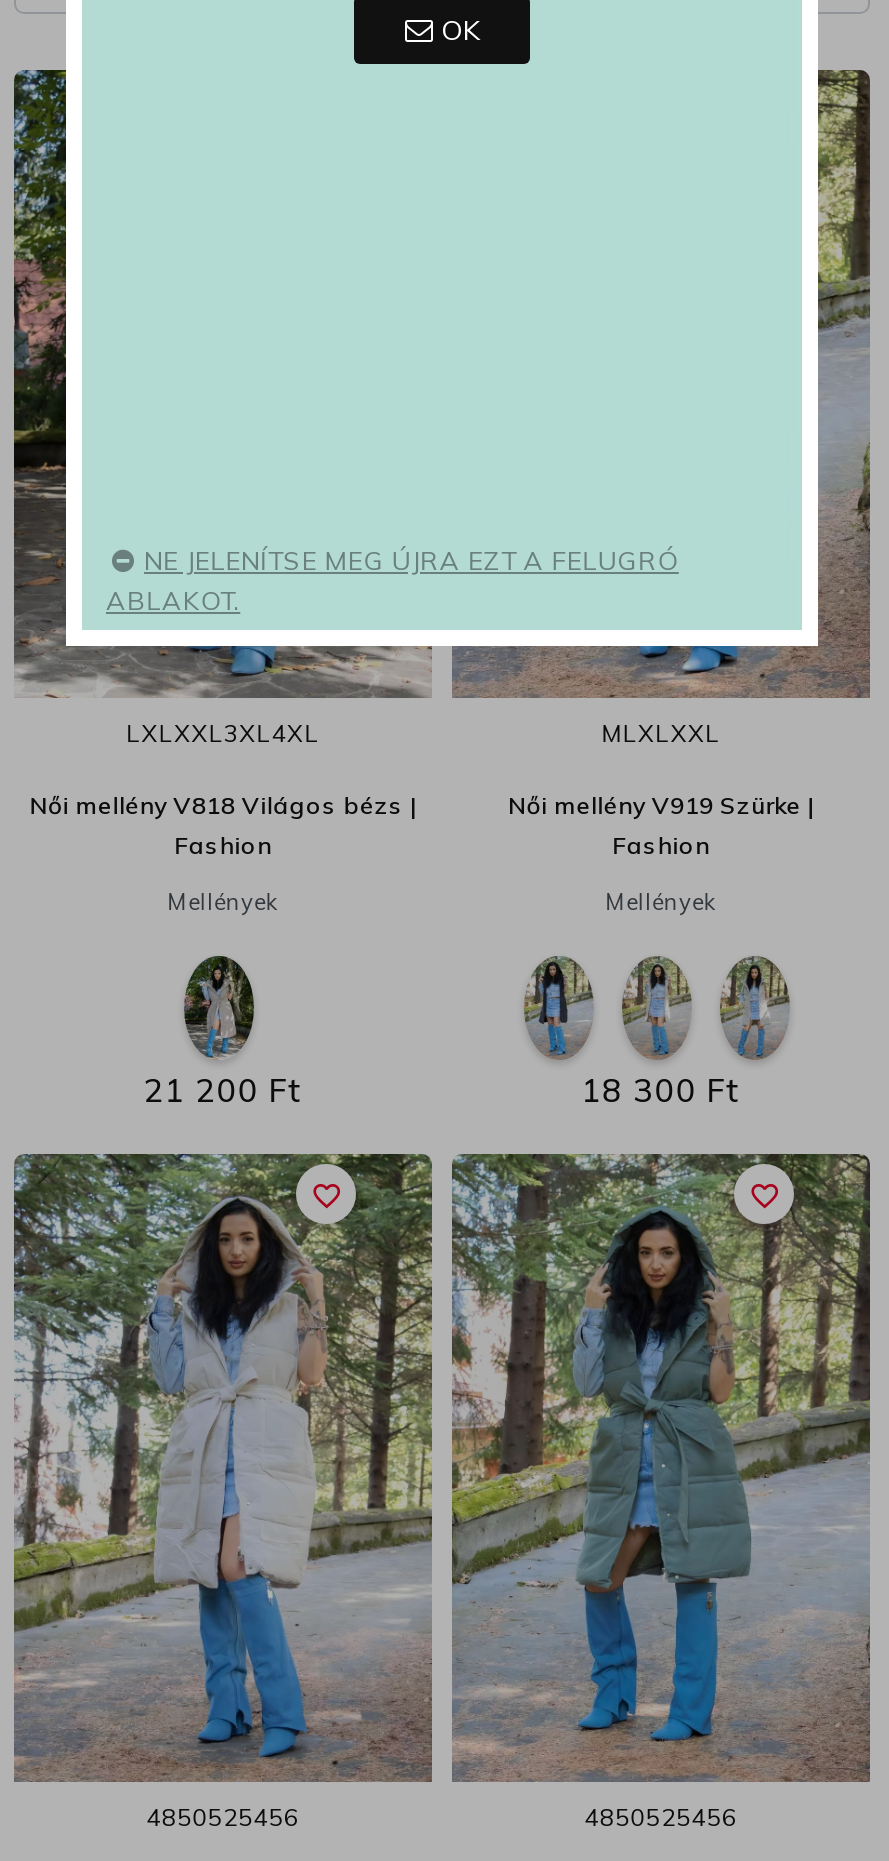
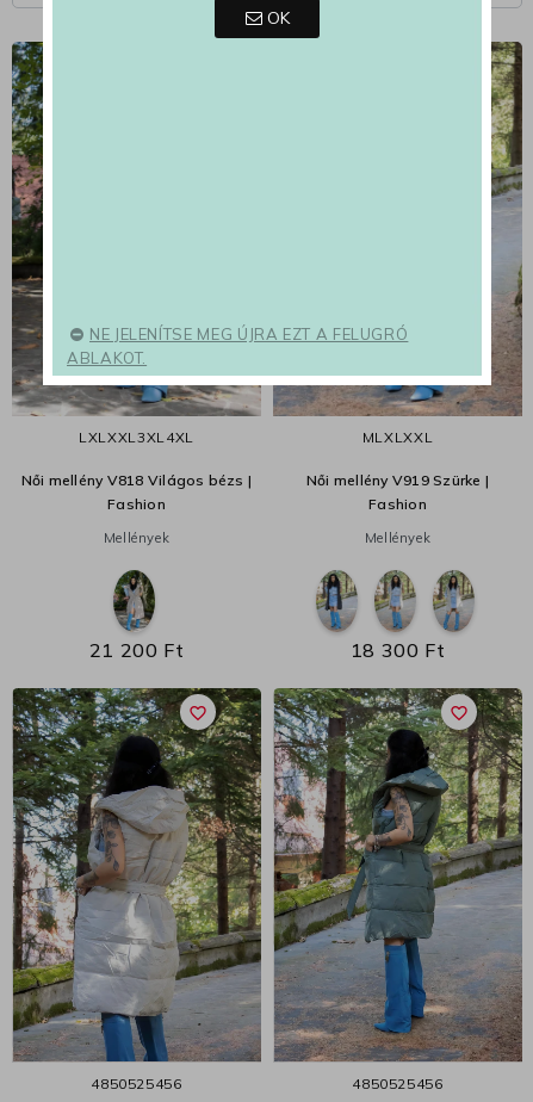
[14,1154,432,1780] [image] -> [12,688,262,1061] [image]
[452,1154,870,1776] [image] -> [274,688,522,1060] [image]

